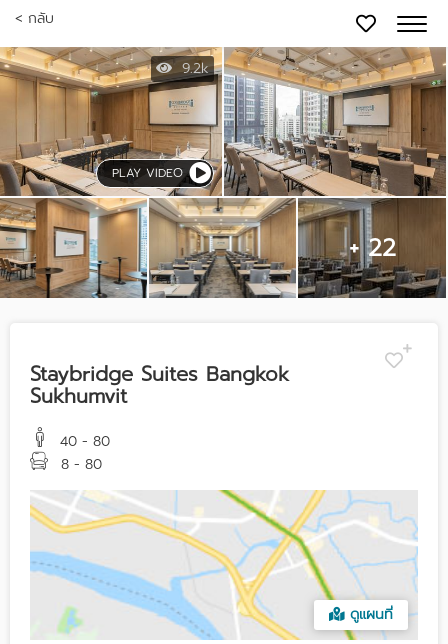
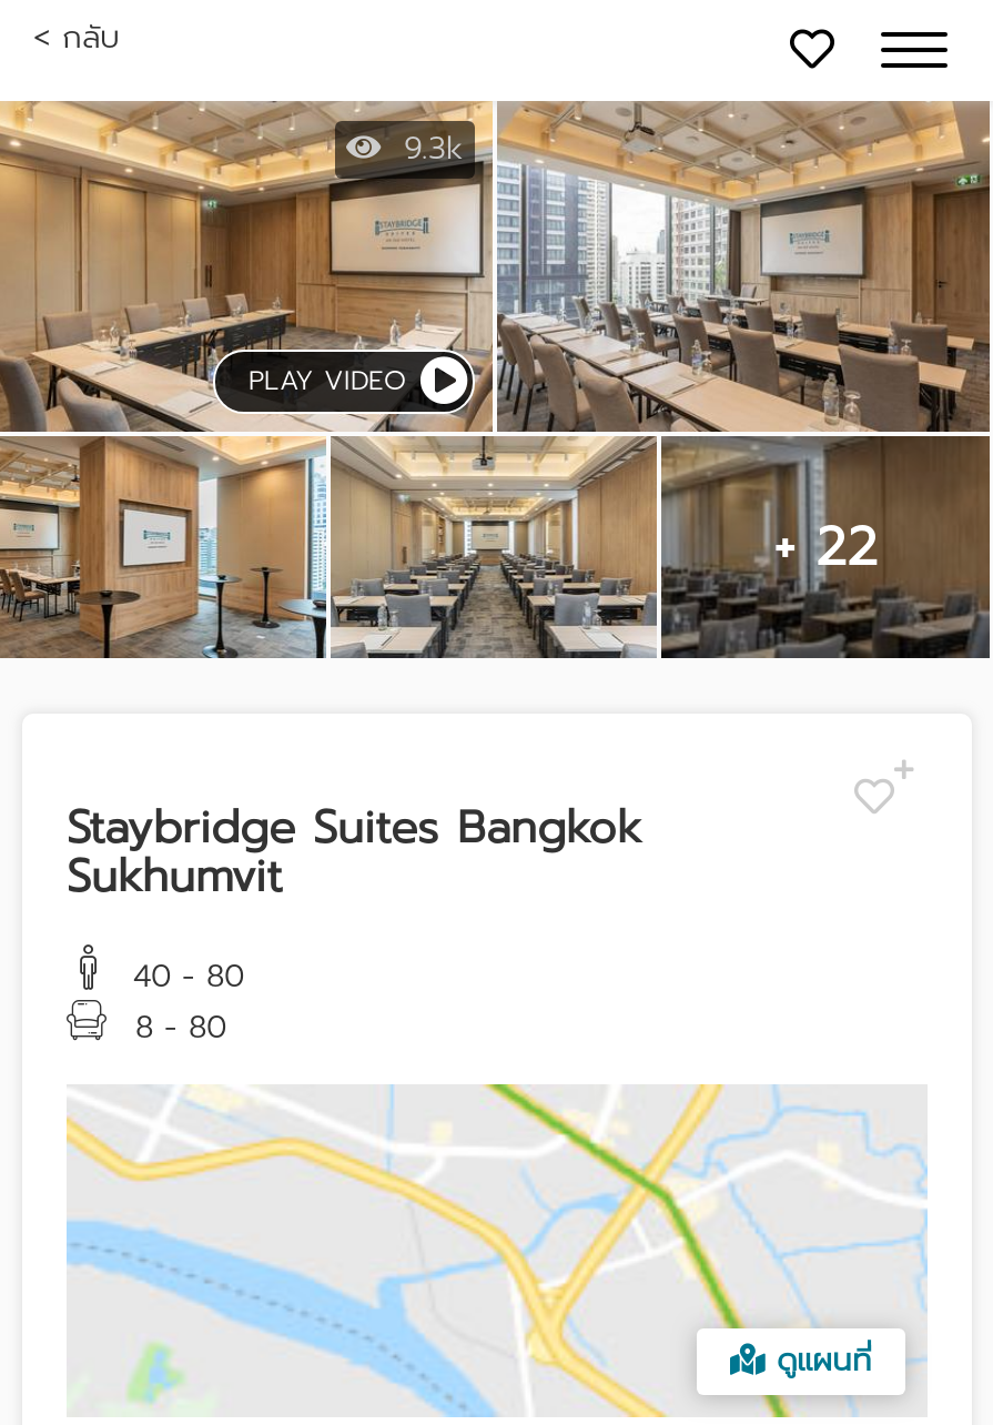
[182,58,209,79] 9.2k -> [404,125,464,172] 9.3k

